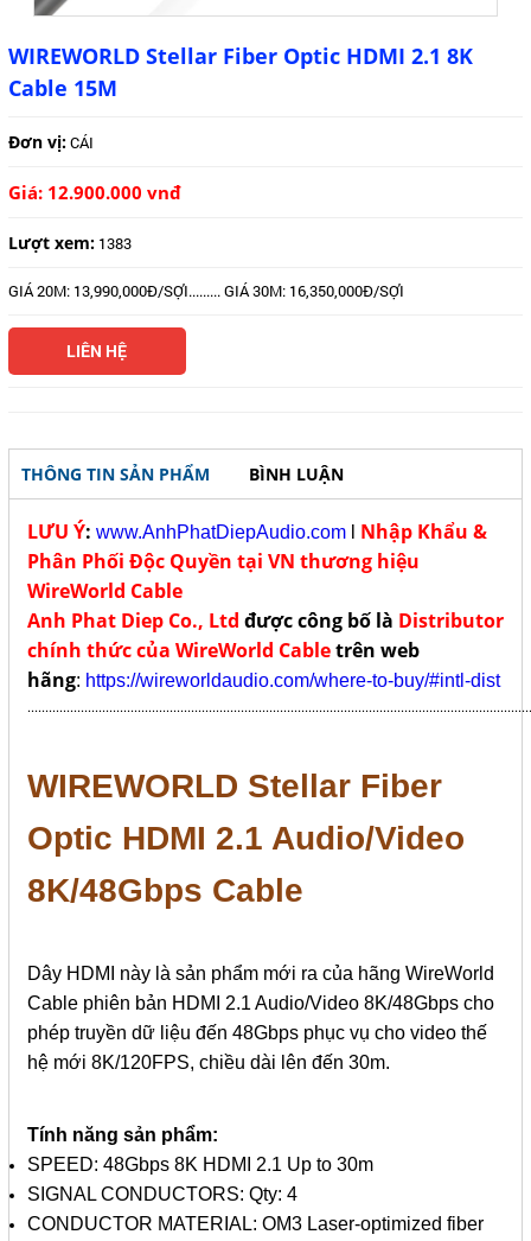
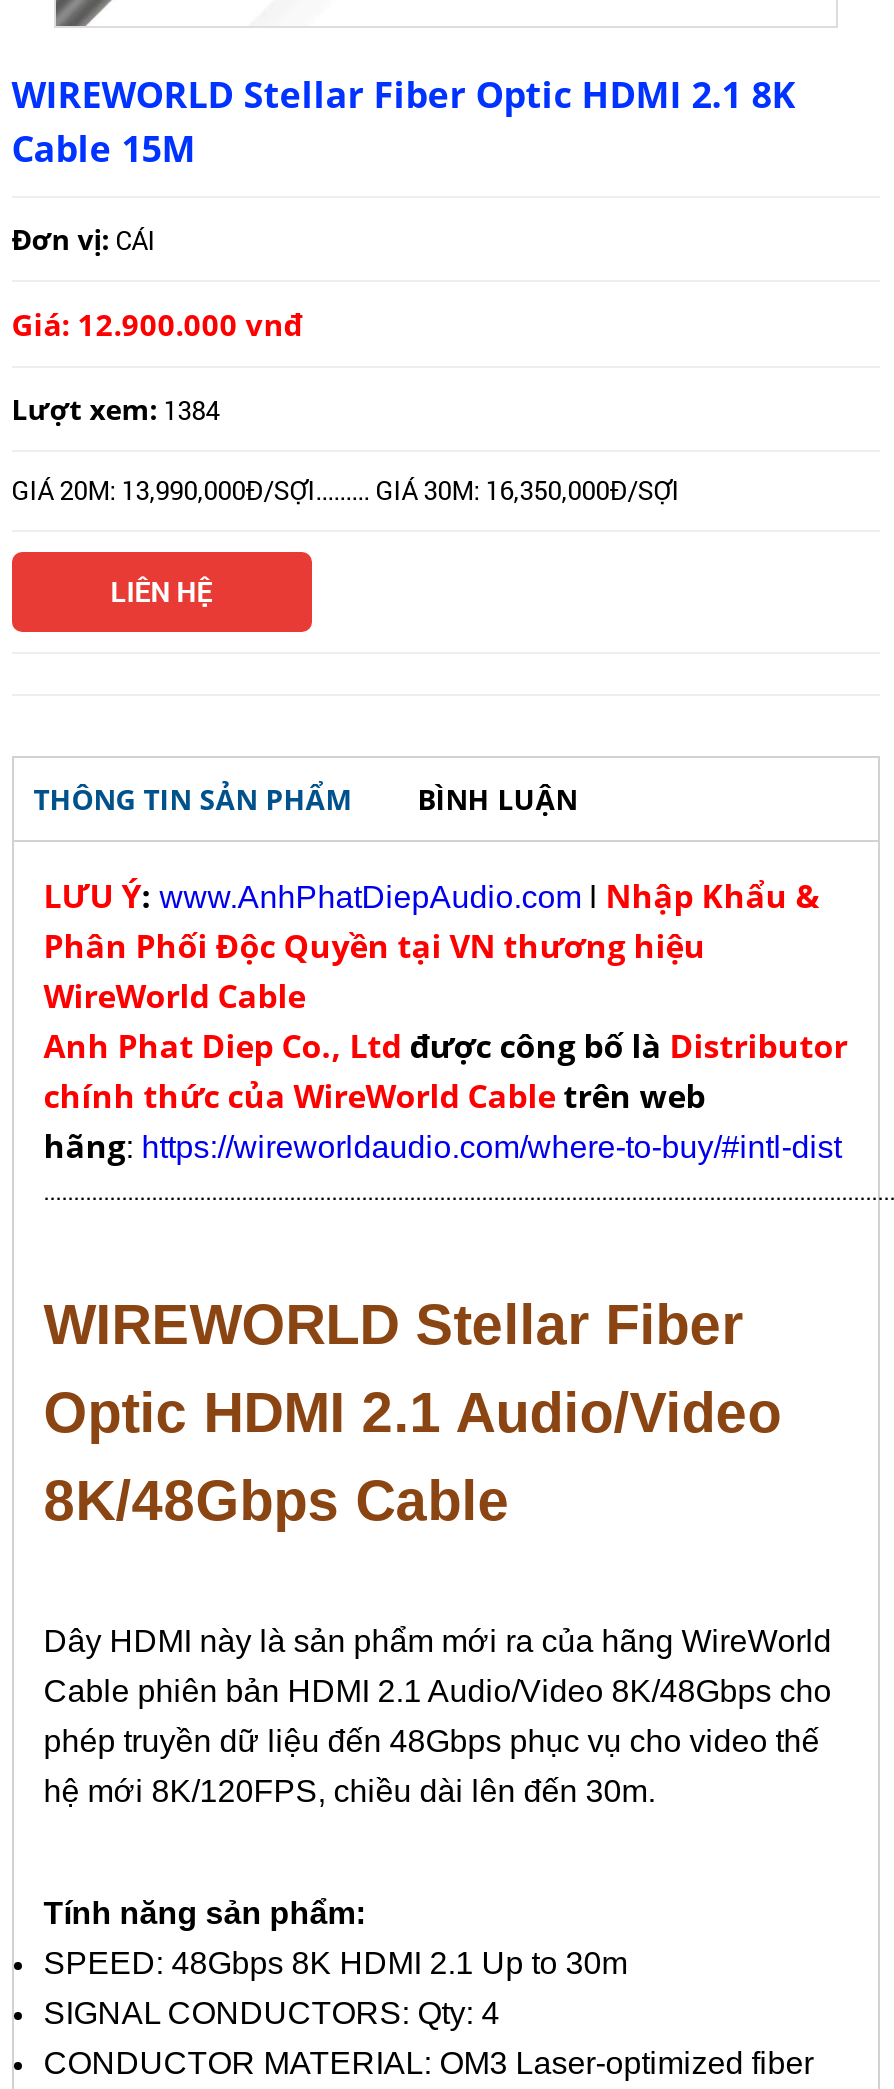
[8,231,131,254] Lượt xem: 1383 -> [11,390,219,428] Lượt xem: 1384

